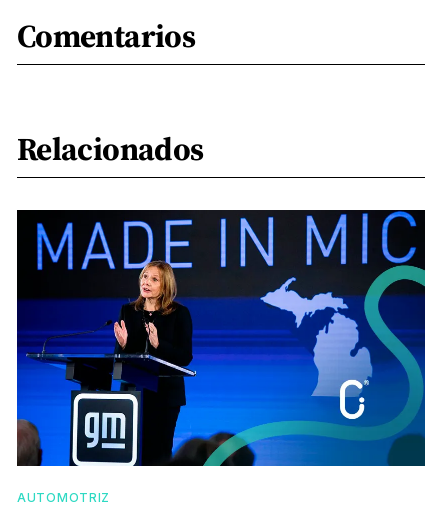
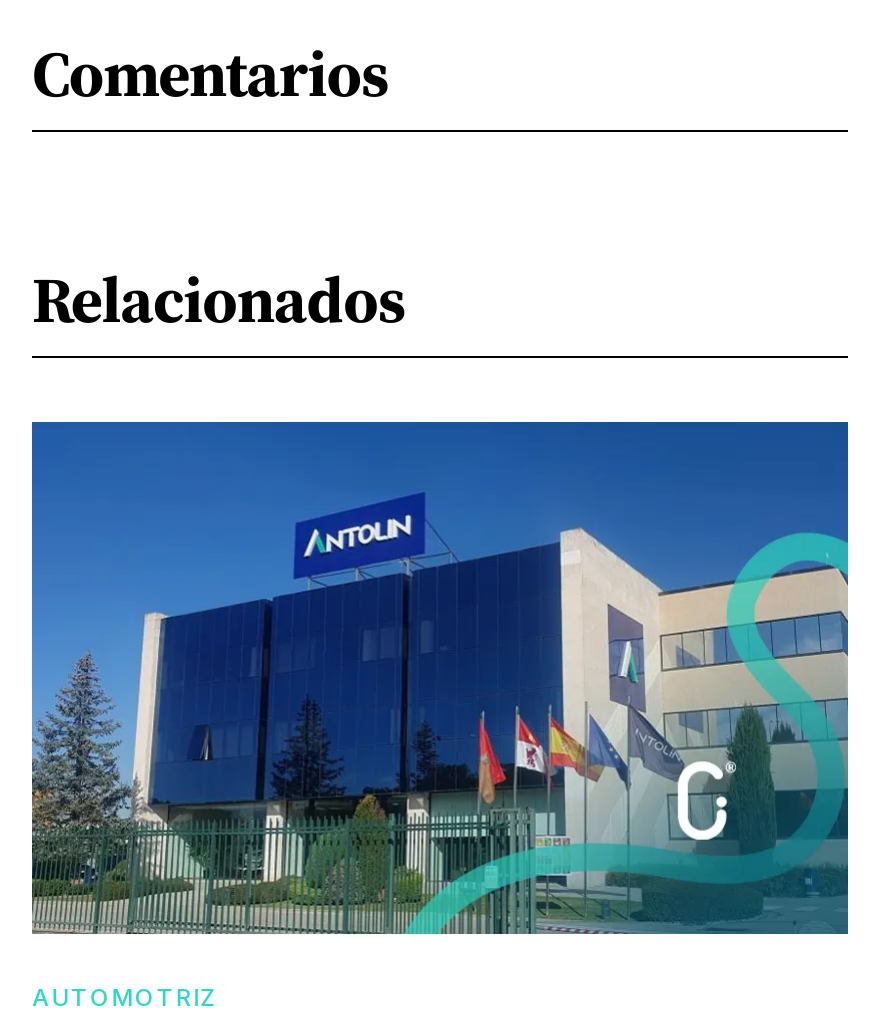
[16,209,426,467] [image] -> [30,420,850,936] [image]

